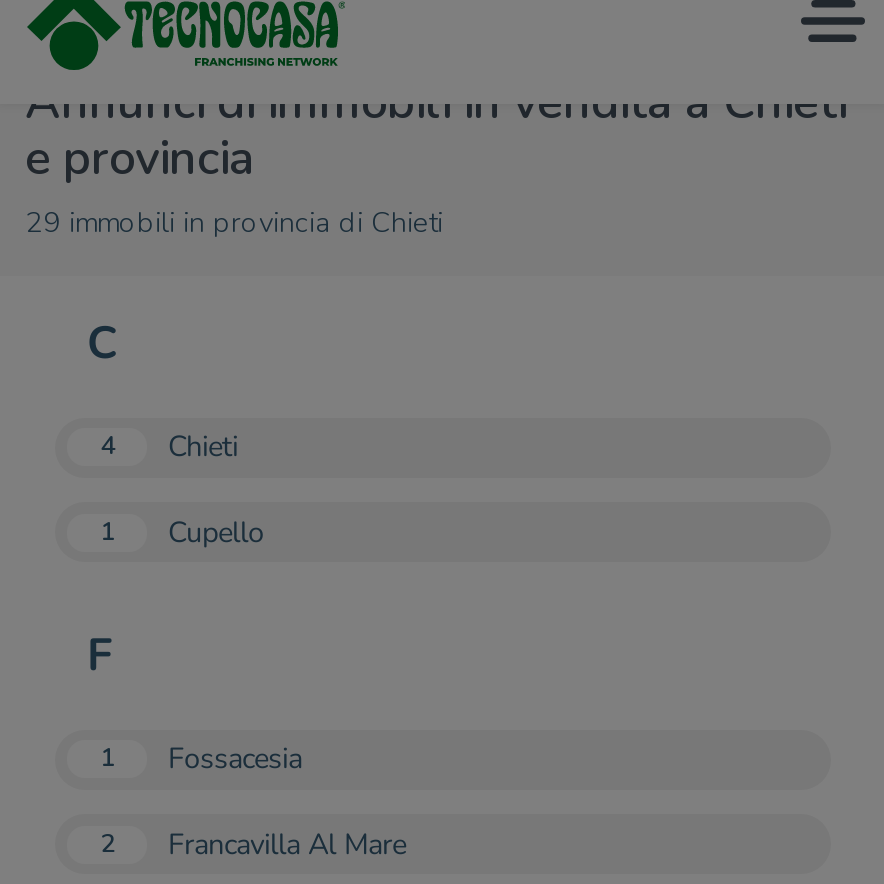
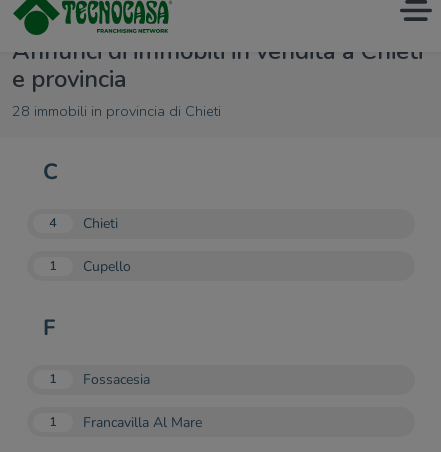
[25,202,443,242] 29 immobili in provincia di Chieti -> [12,101,221,121] 28 immobili in provincia di Chieti
[100,824,406,864] 2 Francavilla Al Mare -> [49,412,202,432] 1 Francavilla Al Mare

